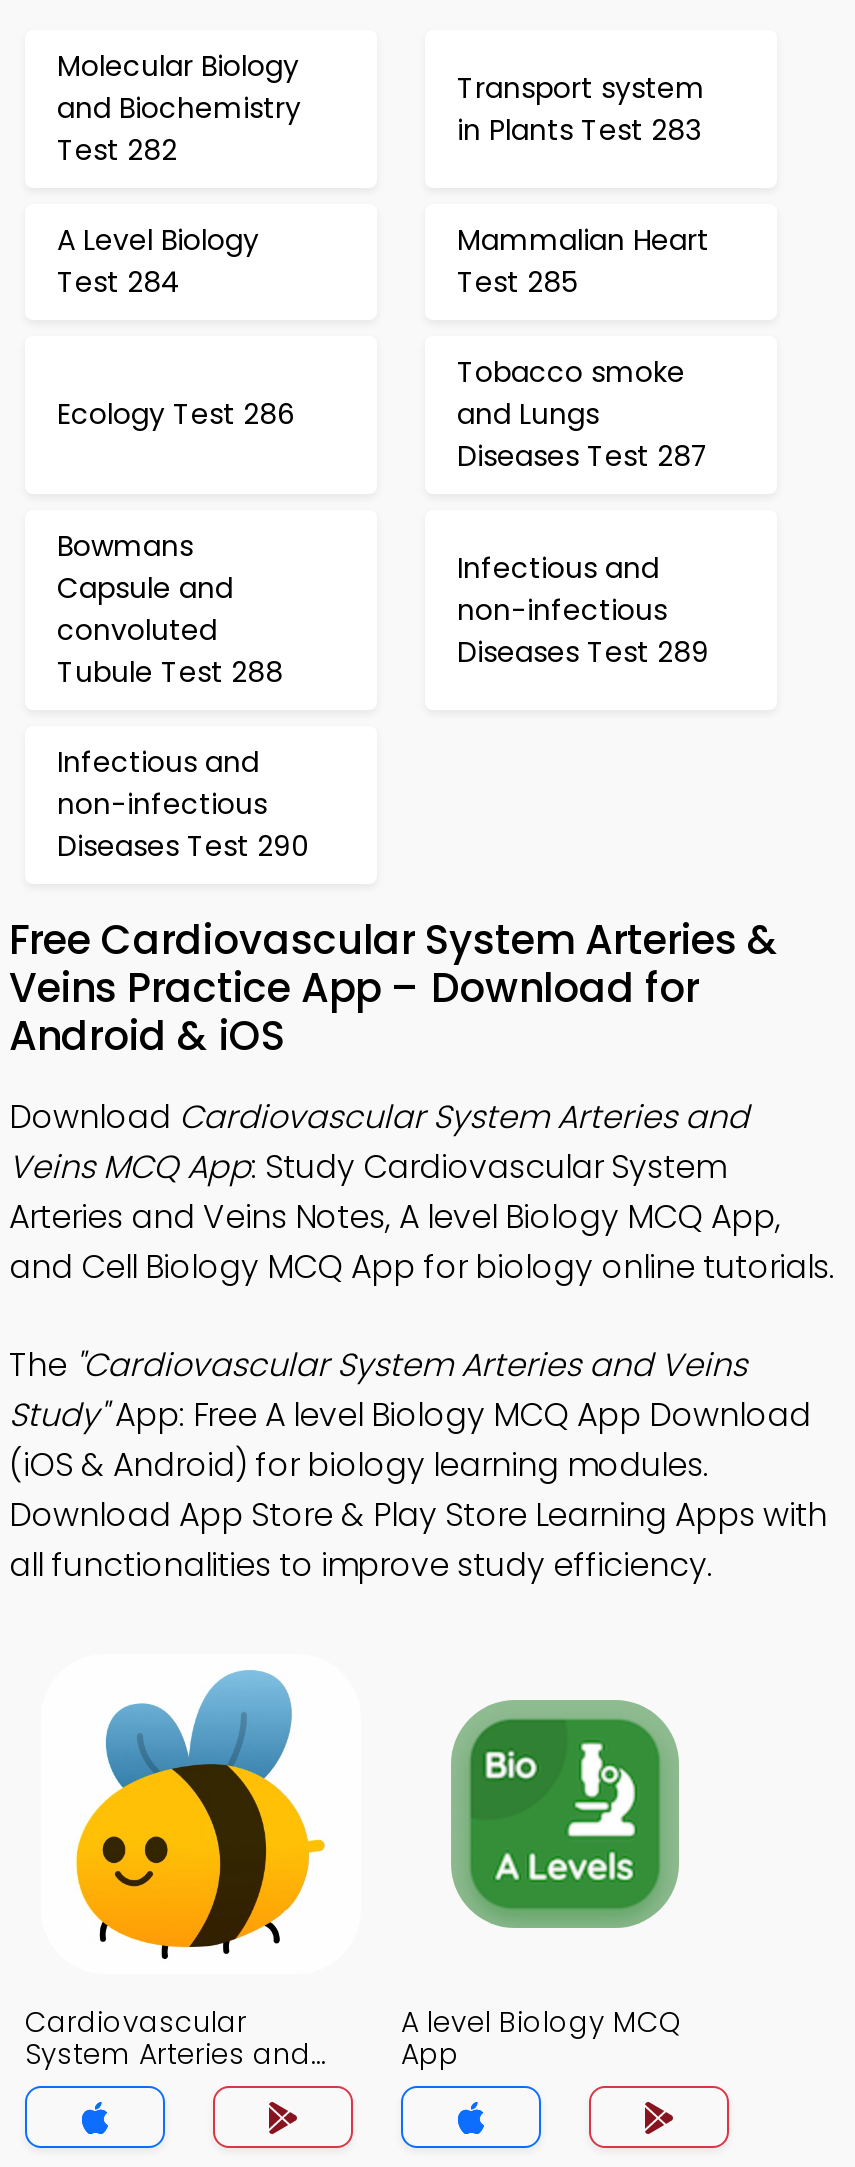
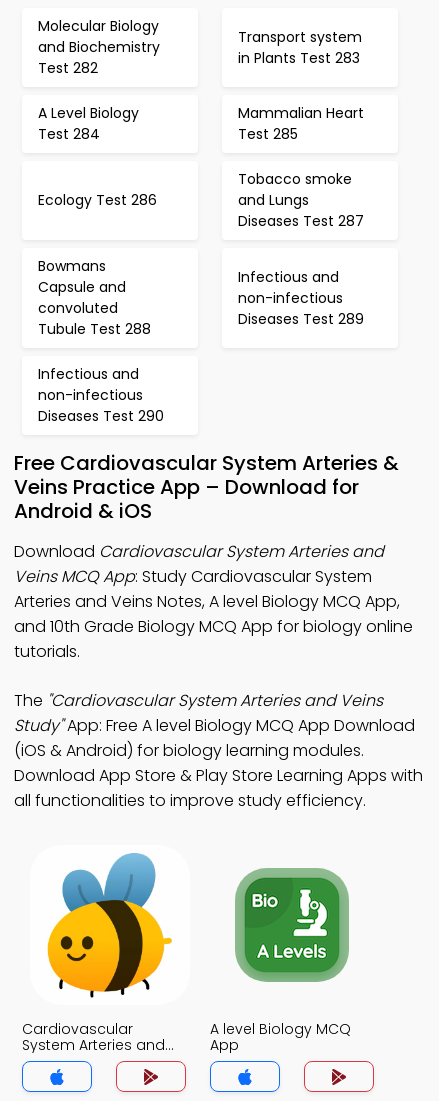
[9,1244,835,1290] and Cell Biology MCQ App for biology online tutorials. -> [14,615,413,663] and 10th Grade Biology MCQ App for biology online | tutorials.

